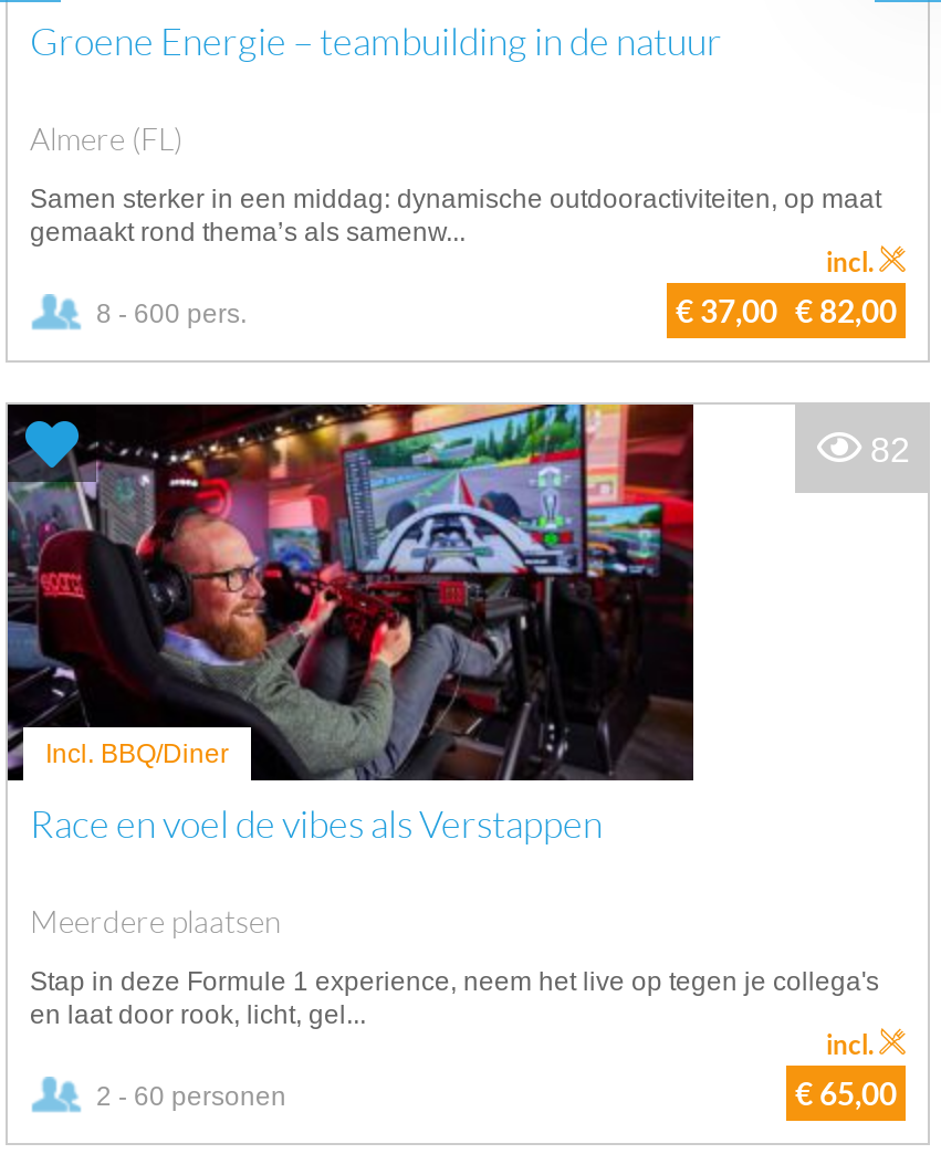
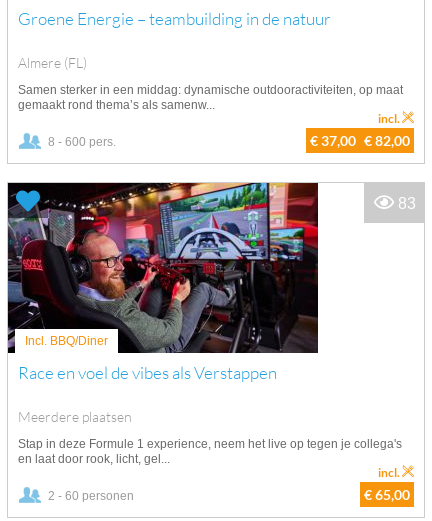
[870,431,910,469] 82 -> [398,195,416,212] 83

